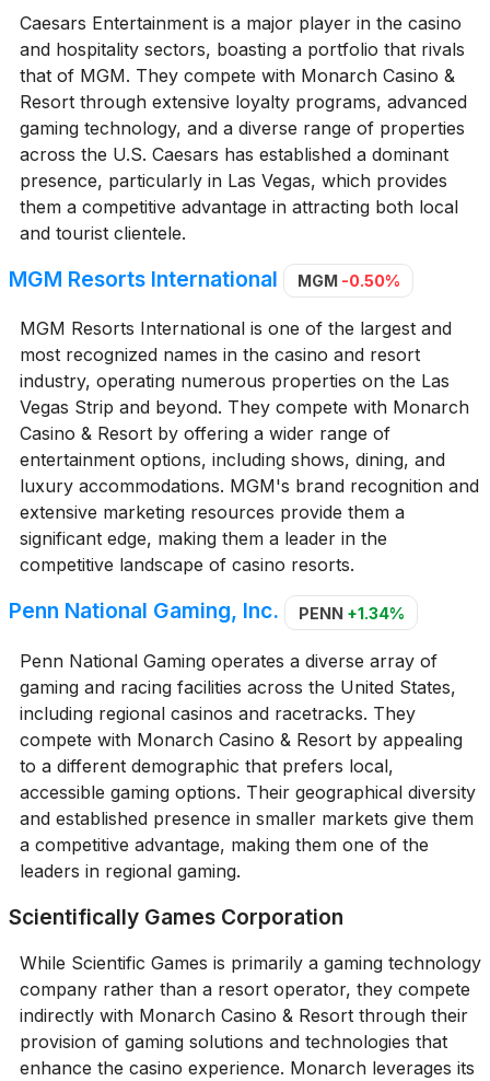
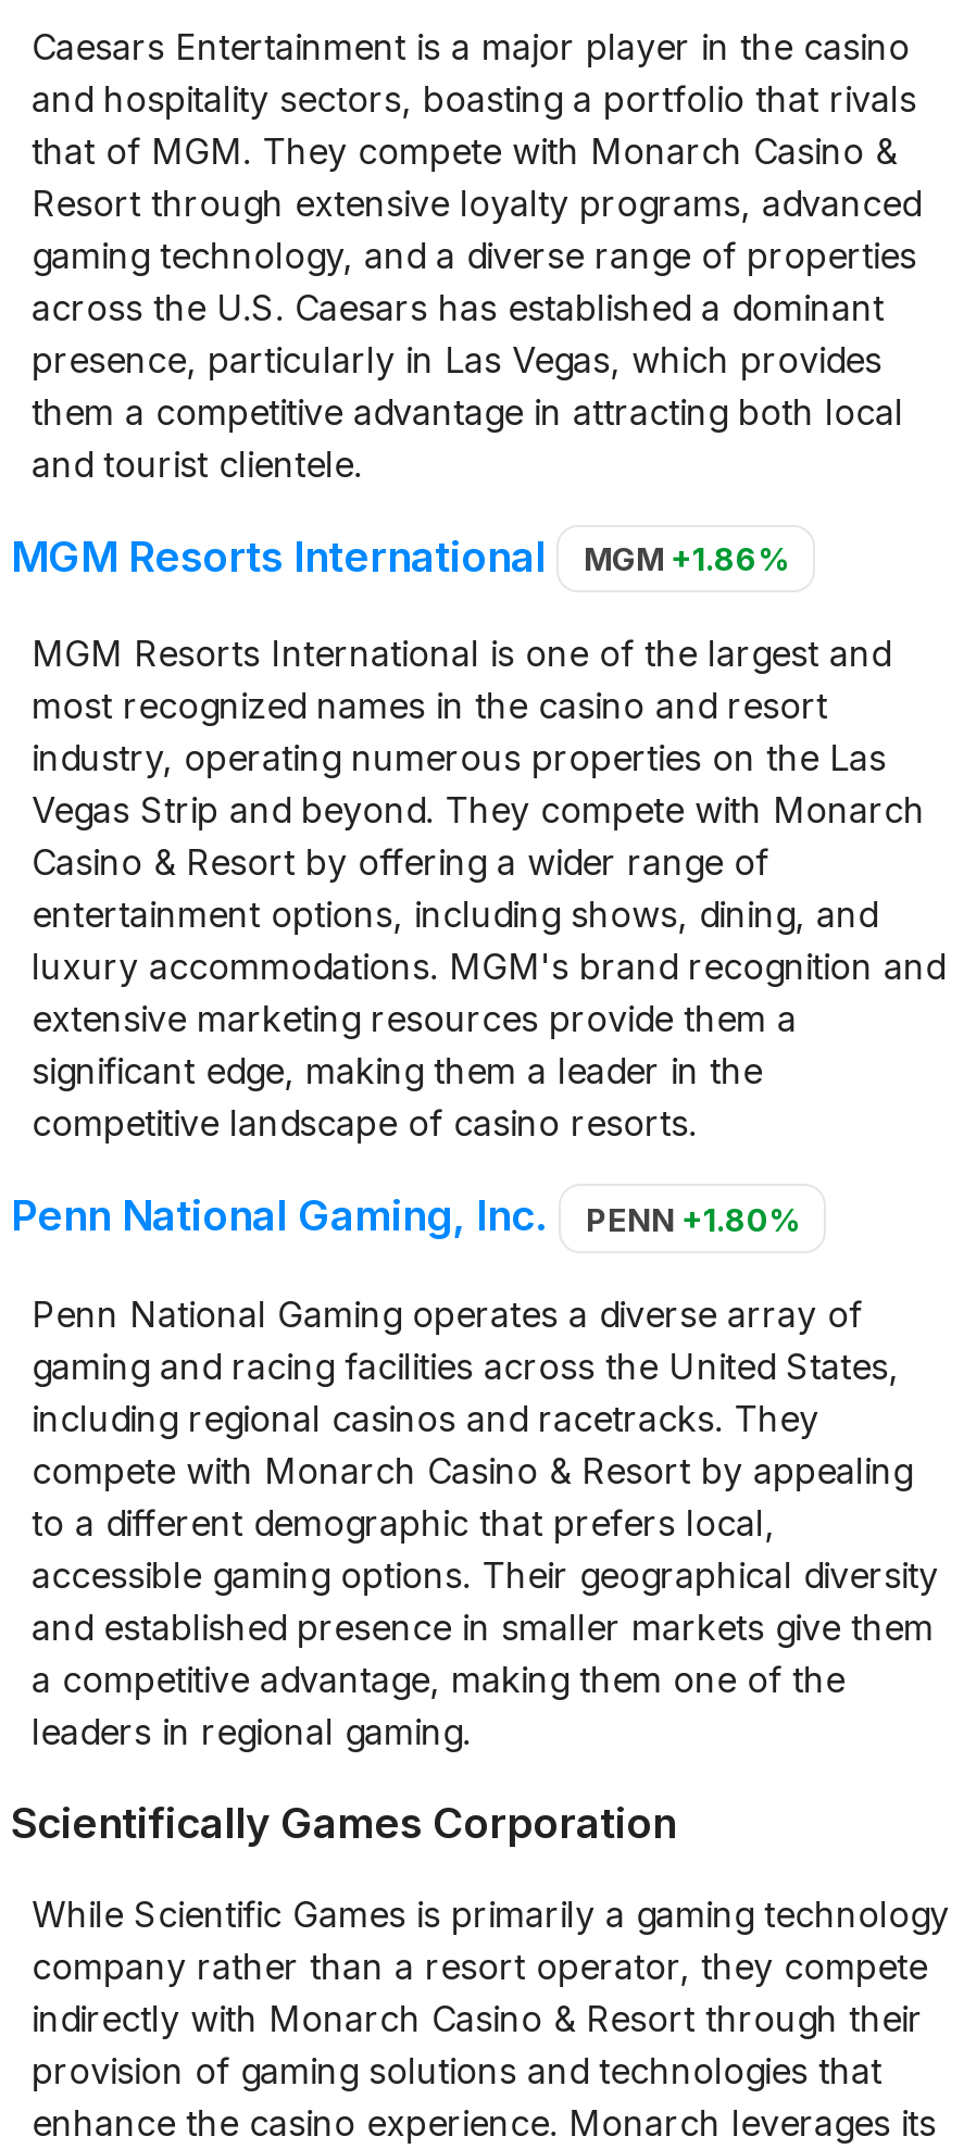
[9,266,400,292] MGM Resorts International MGM -0.50% -> [11,529,788,581] MGM Resorts International MGM +1.86%
[9,598,404,624] Penn National Gaming, Inc. PENN +1.34% -> [11,1189,799,1242] Penn National Gaming, Inc. PENN +1.80%

